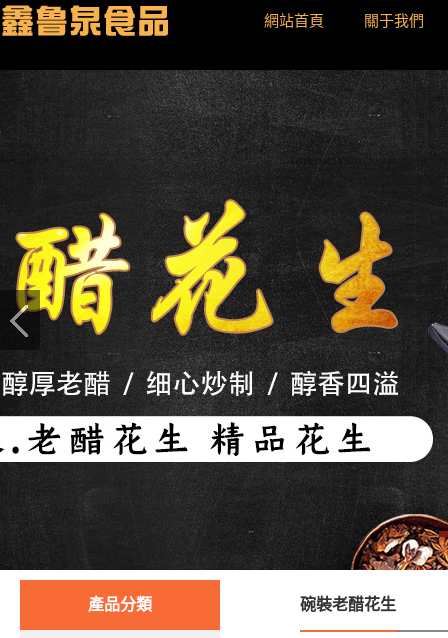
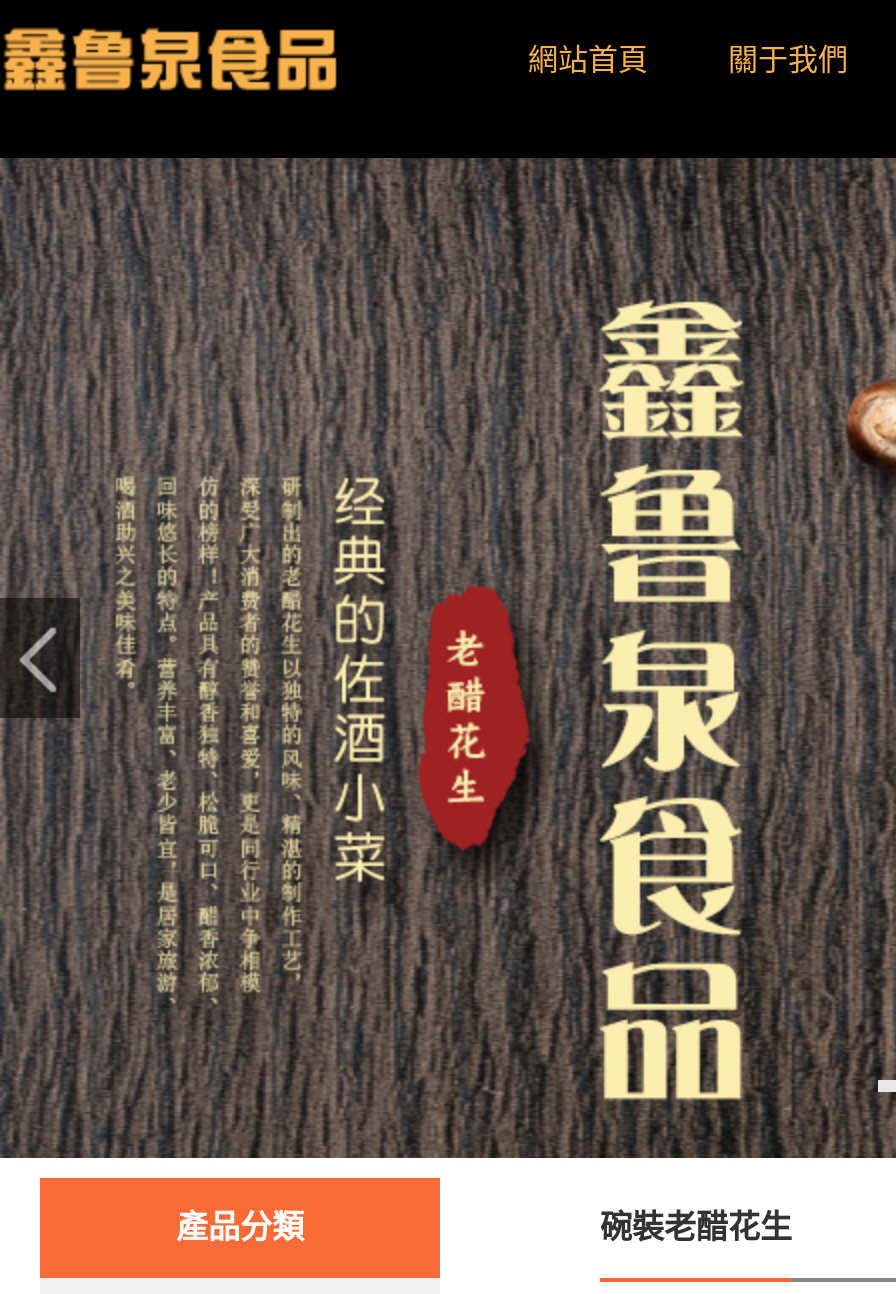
[3,71,445,571] [image] -> [6,158,890,1160] [image]

